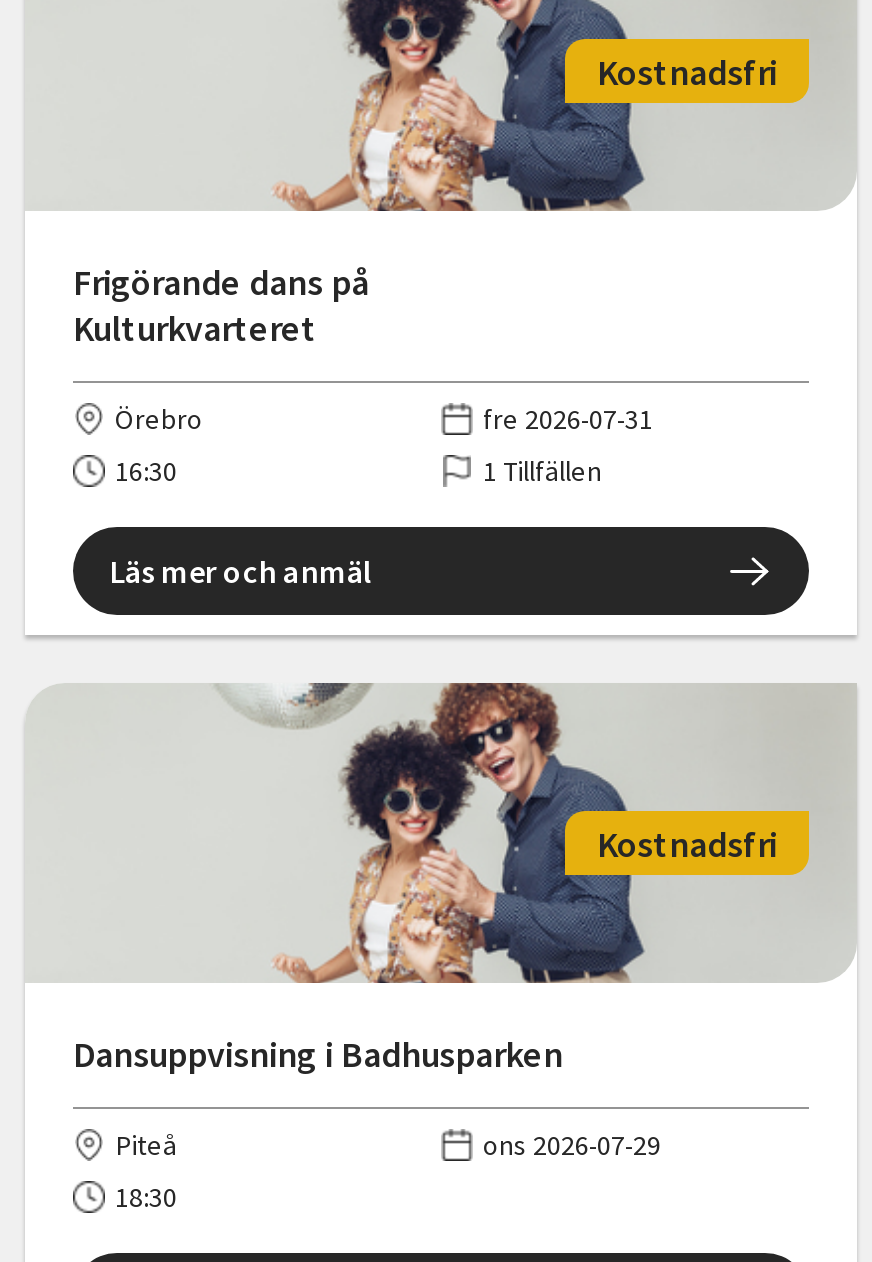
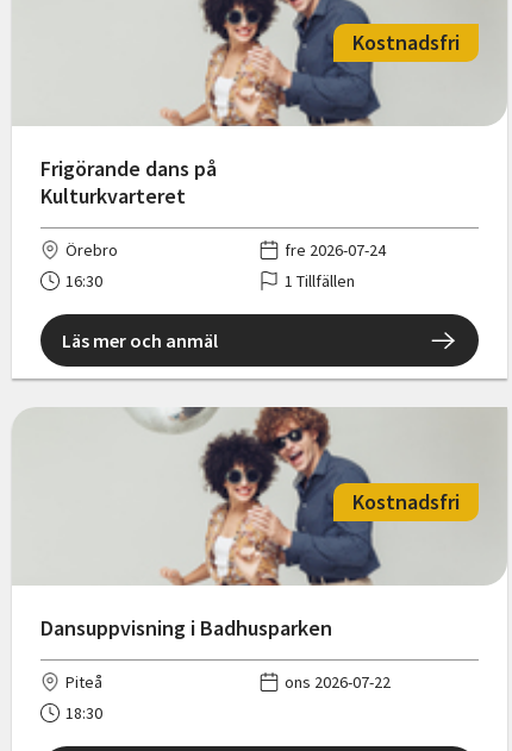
[483,401,653,437] fre 2026-07-31 -> [285,239,386,260] fre 2026-07-24
[483,1127,661,1163] ons 2026-07-29 -> [285,671,391,692] ons 2026-07-22

